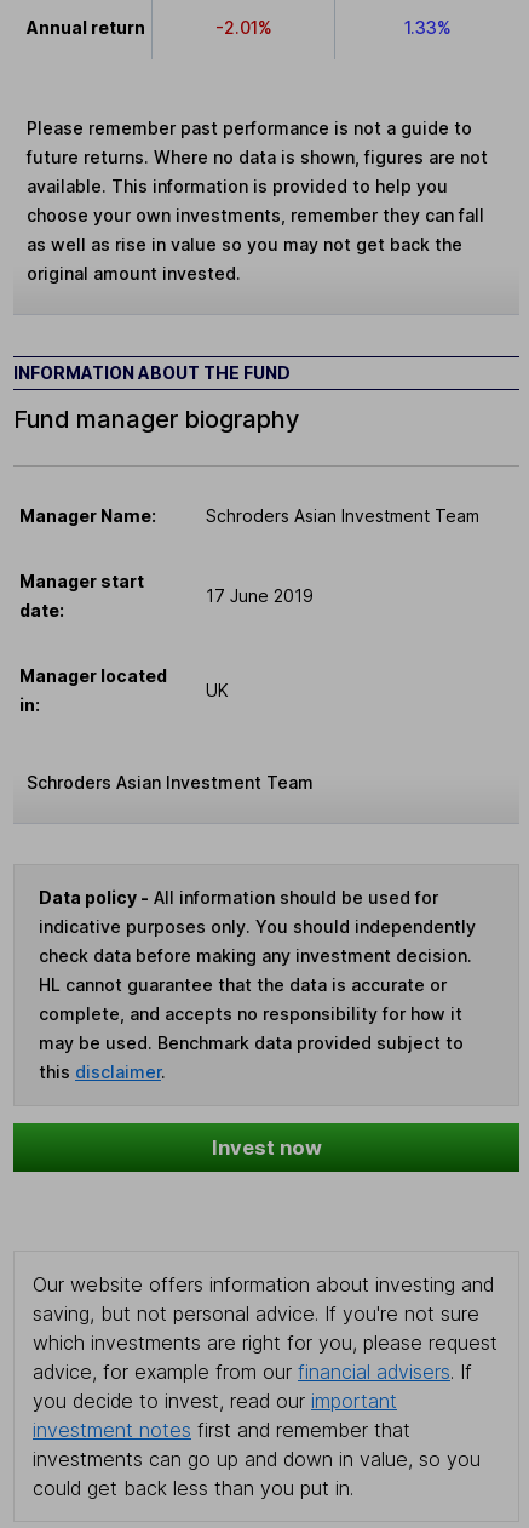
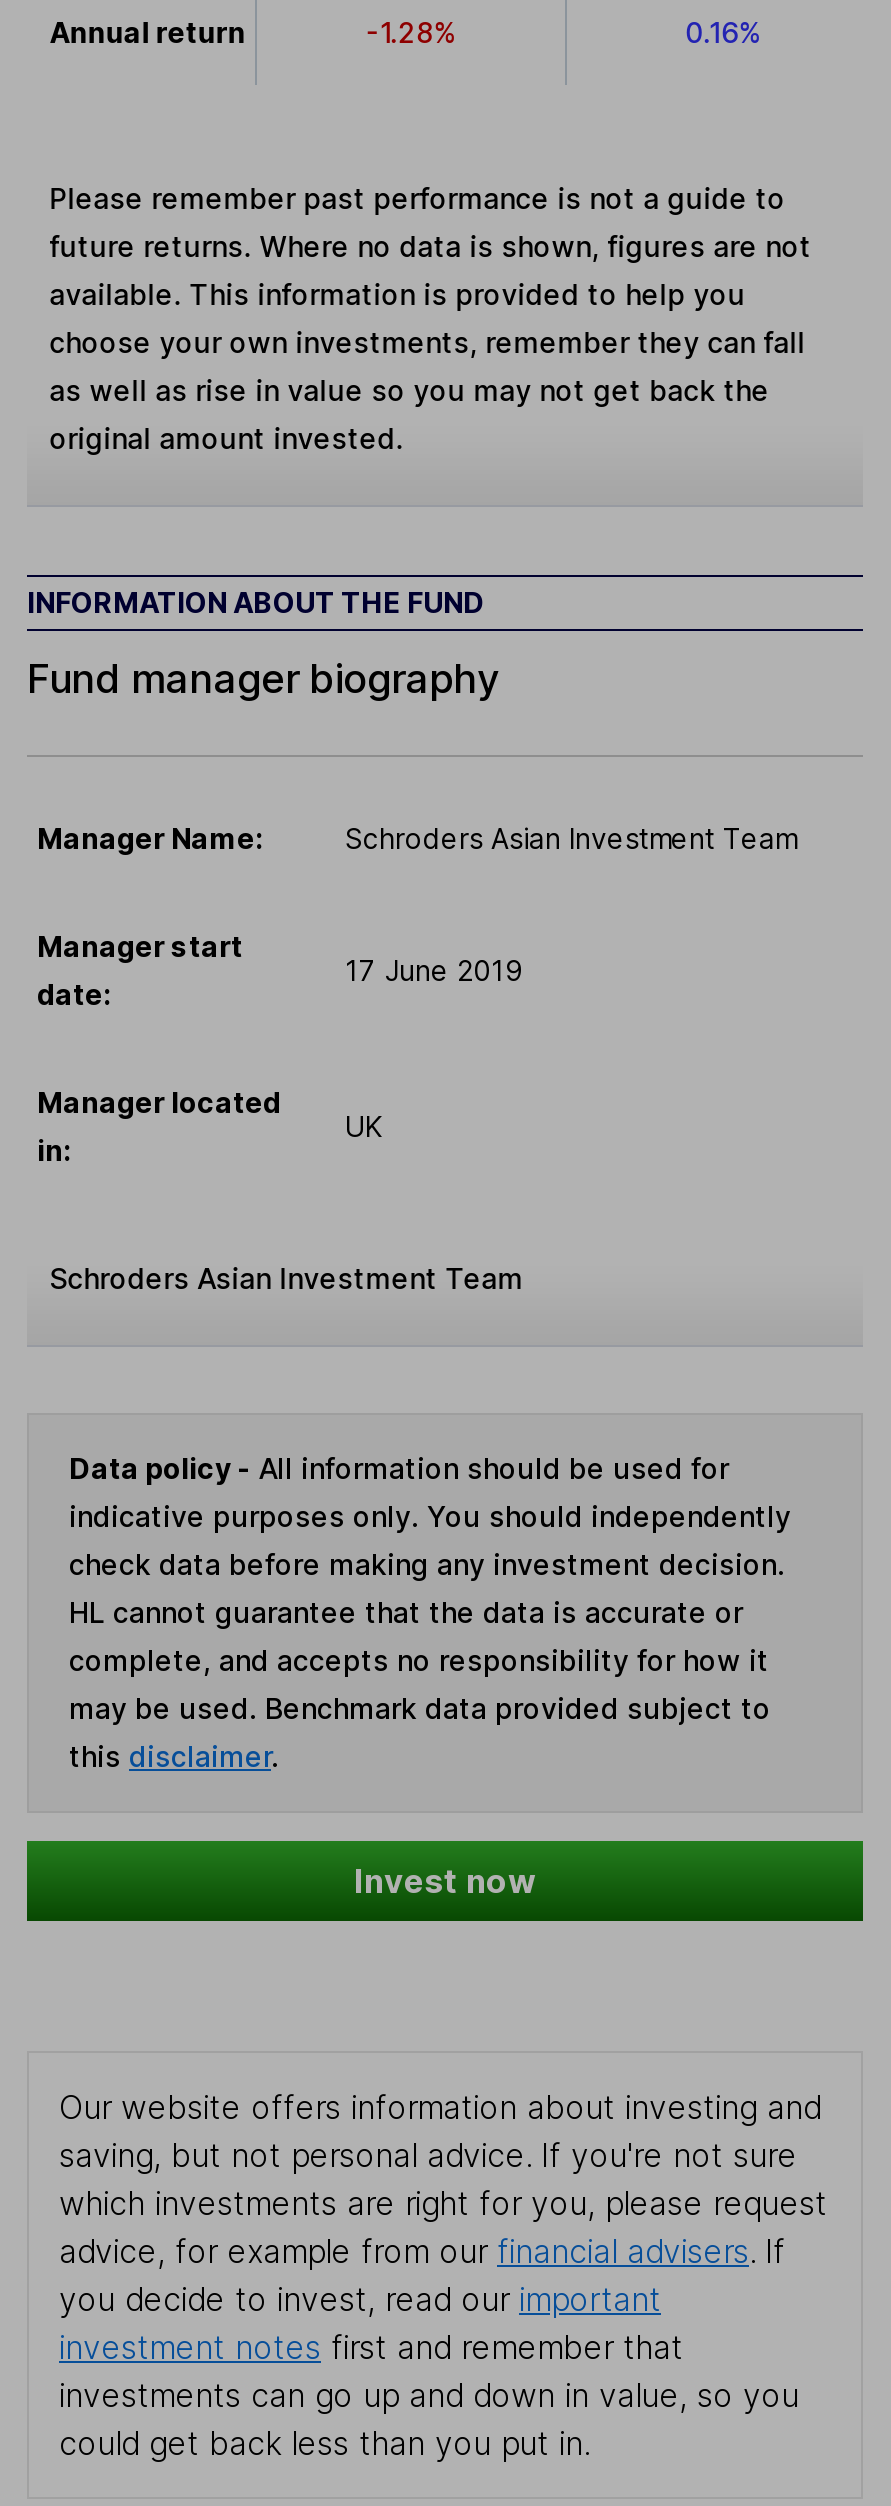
[215,17,272,38] -2.01% -> [366,16,458,50] -1.28%
[404,17,451,38] 1.33% -> [685,16,763,50] 0.16%

